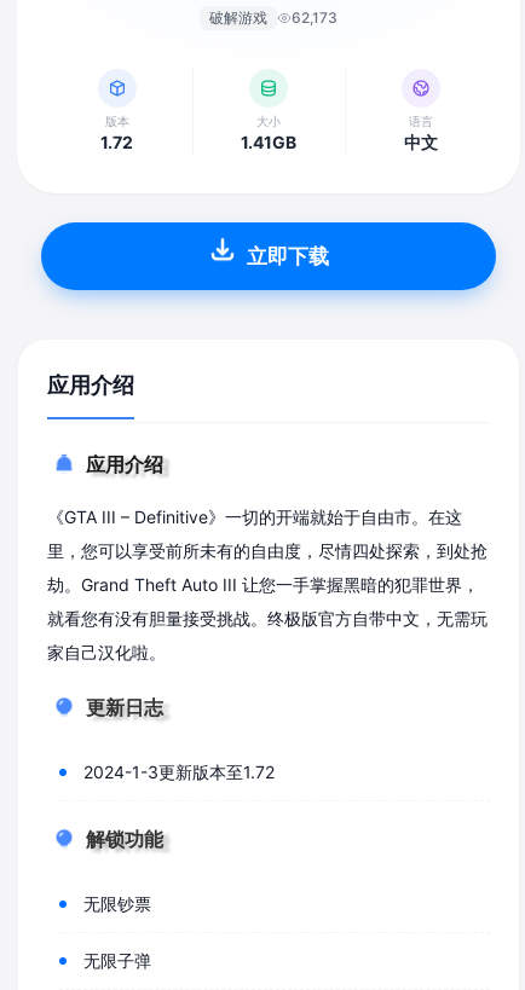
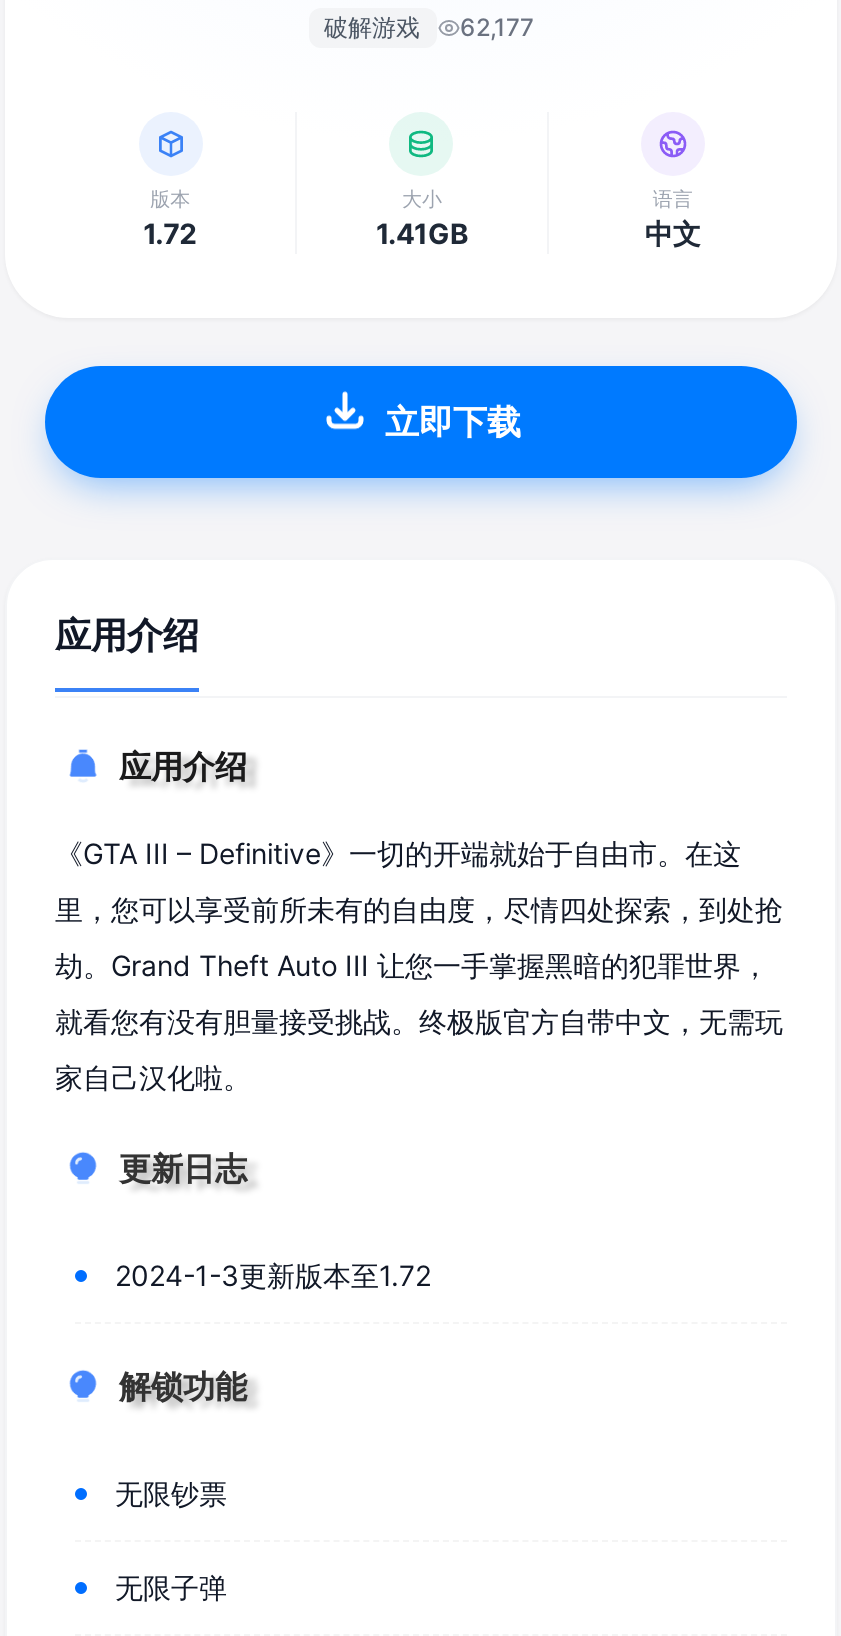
[209,8,337,27] 破解游戏 62,173 -> [324,12,534,42] 破解游戏 62,177

